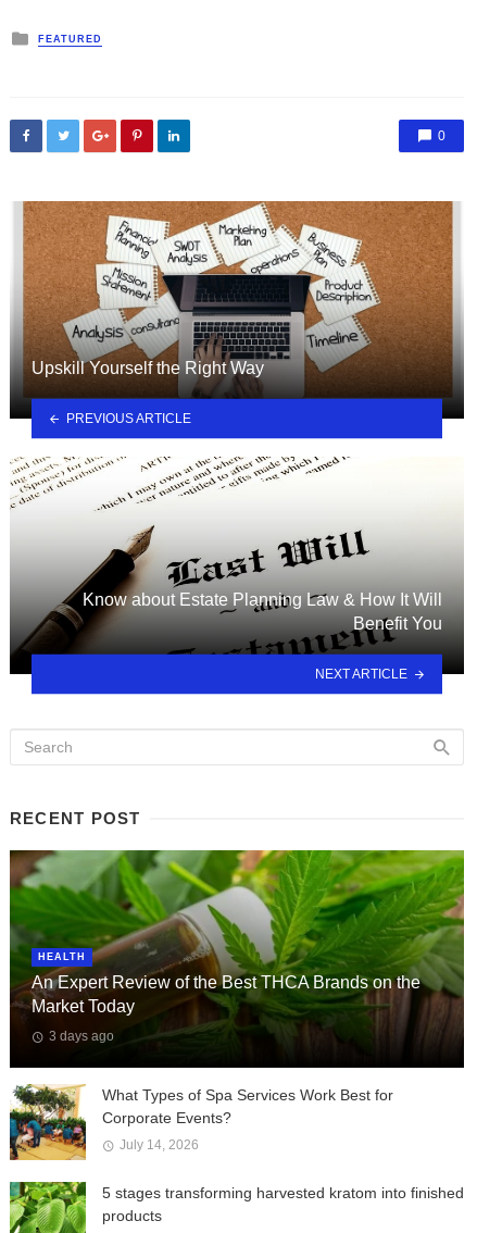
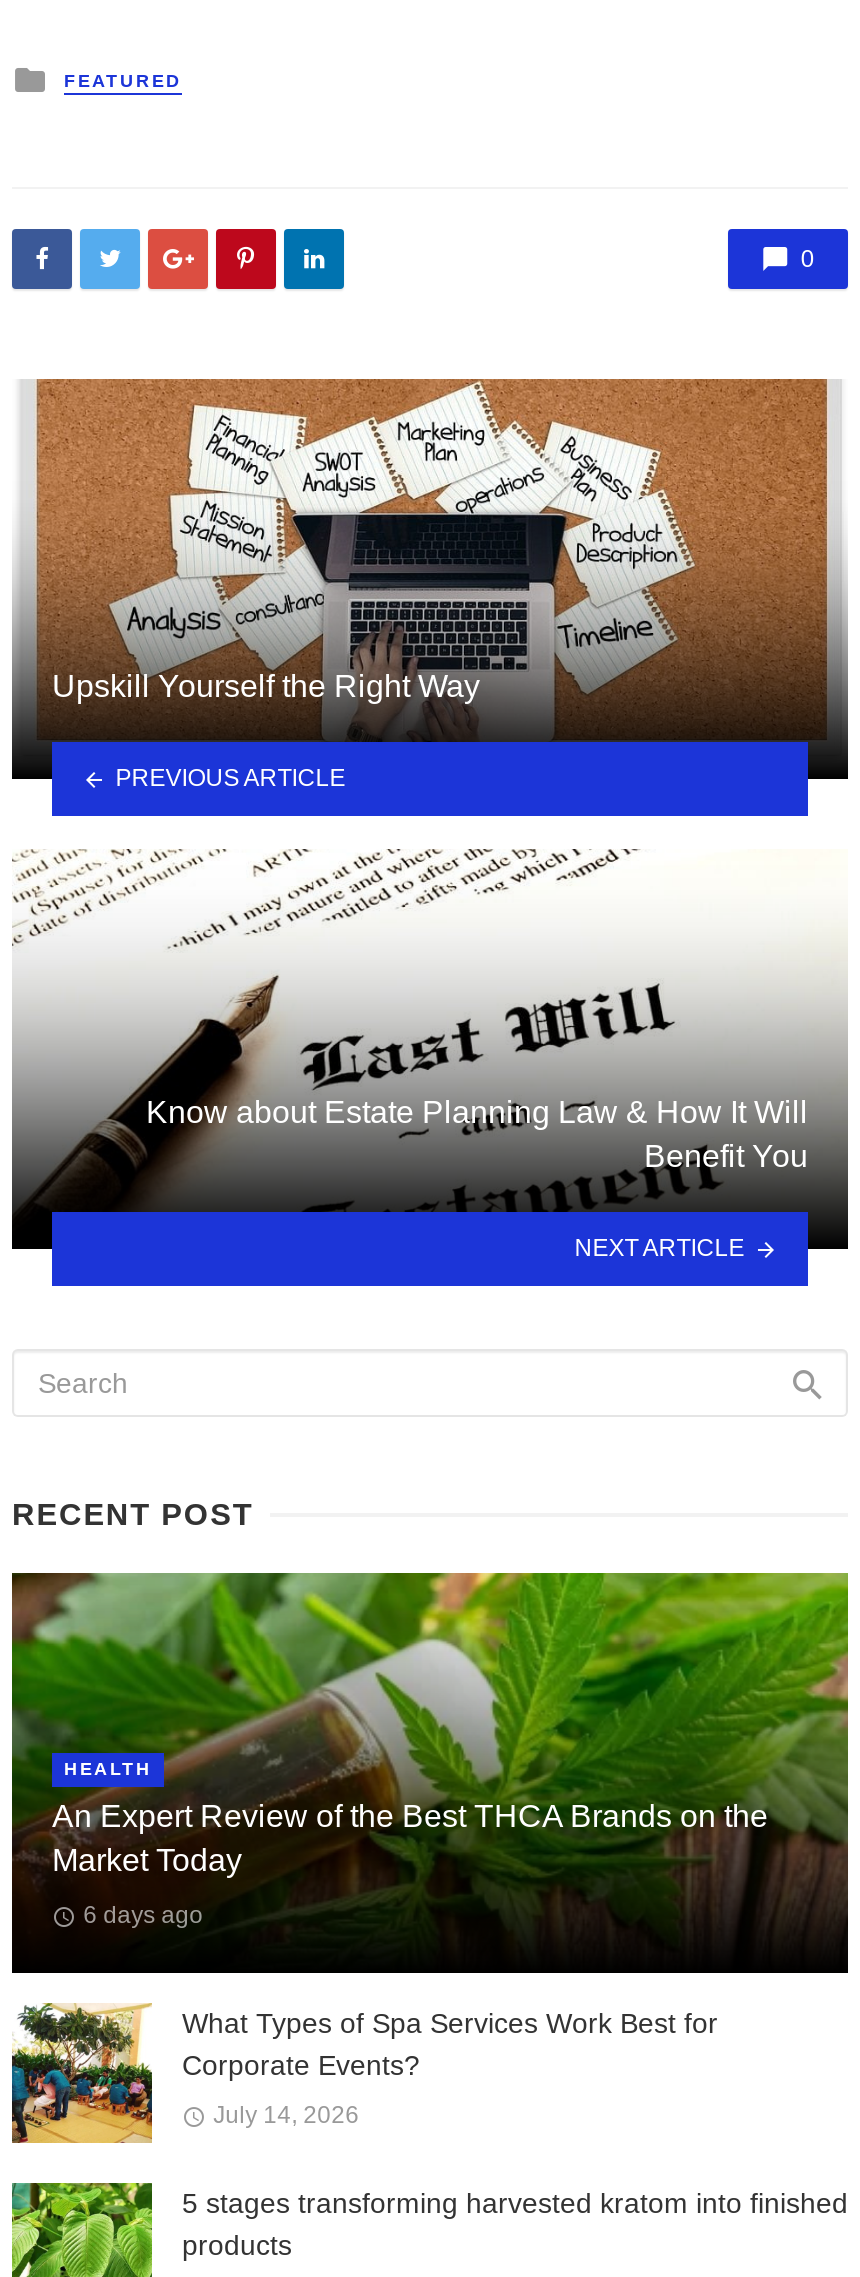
[48,1028,114,1043] 3 days ago -> [83,1900,203,1928] 6 days ago

